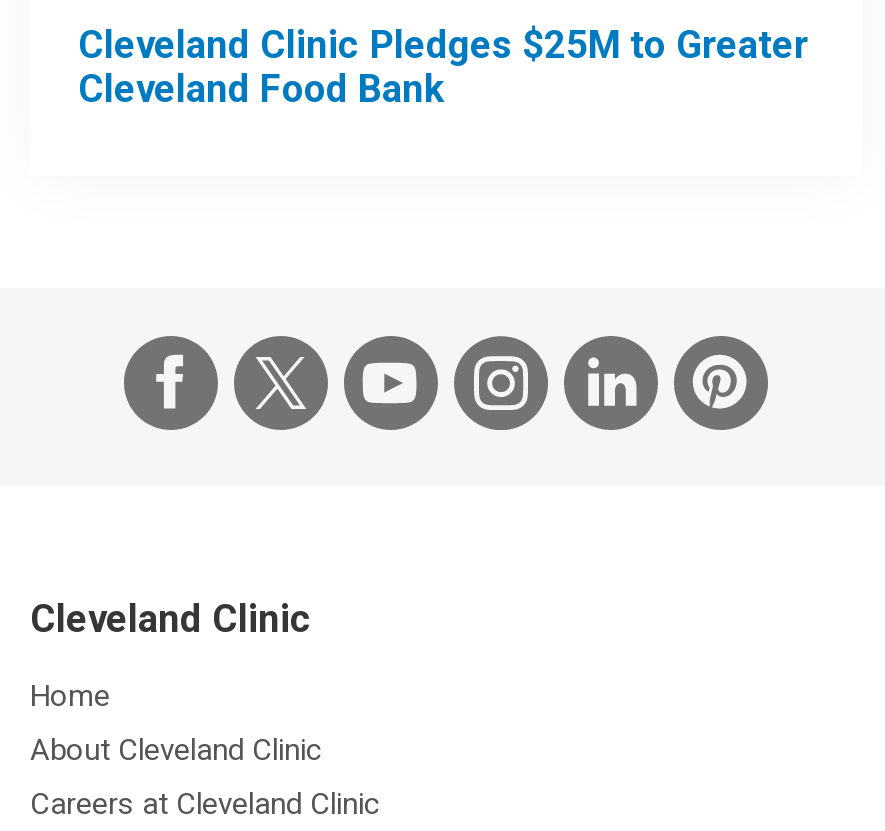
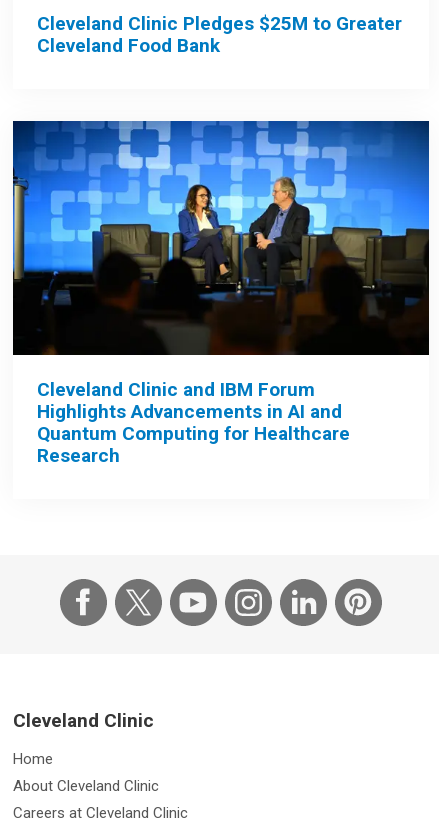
none -> [12,120,430,467] [image] | Cleveland Clinic and IBM Forum | Highlights Advancements in AI and | Quantum Computing for Healthcare | Research

